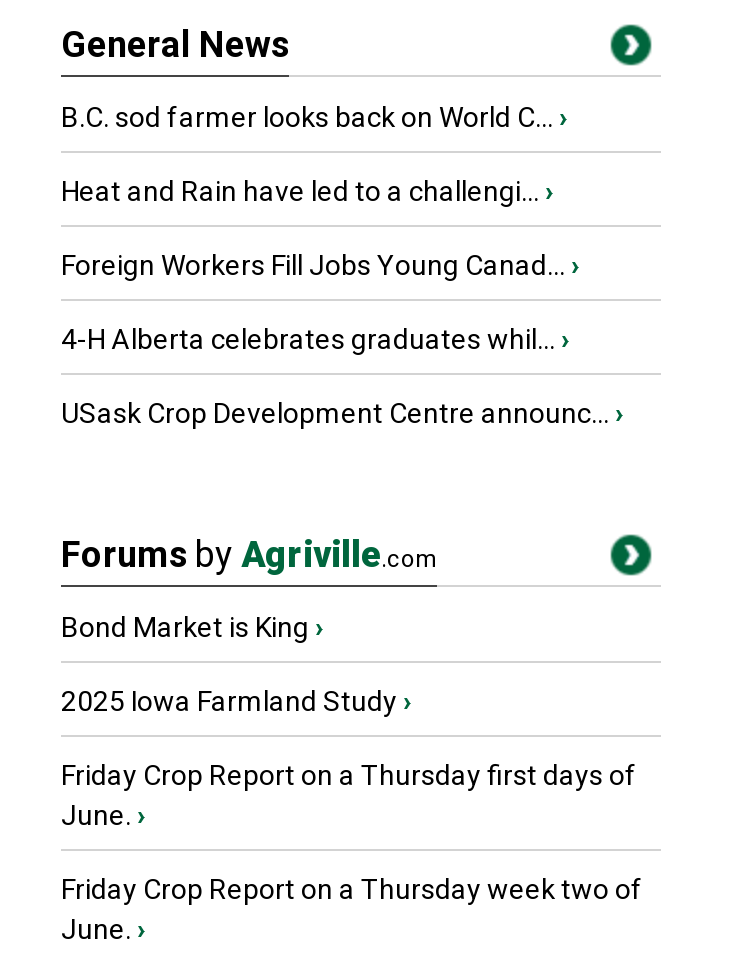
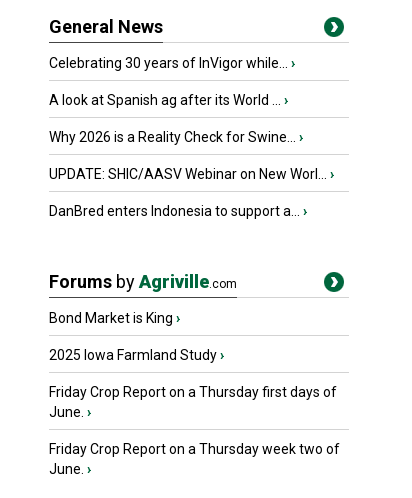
[61,101,567,133] B.C. sod farmer looks back on World C... › -> [49,55,295,71] Celebrating 30 years of InVigor while... ›
[61,175,553,207] Heat and Rain have led to a challengi... › -> [49,92,288,108] A look at Spanish ag after its World ... ›
[61,249,579,281] Foreign Workers Fill Jobs Young Canad... › -> [49,129,303,145] Why 2026 is a Reality Check for Swine... ›
[61,323,569,355] 4-H Alberta celebrates graduates whil... › -> [49,166,334,182] UPDATE: SHIC/AASV Webinar on New Worl... ›
[61,397,623,429] USask Crop Development Centre announc... › -> [49,203,307,219] DanBred enters Indonesia to support a... ›

